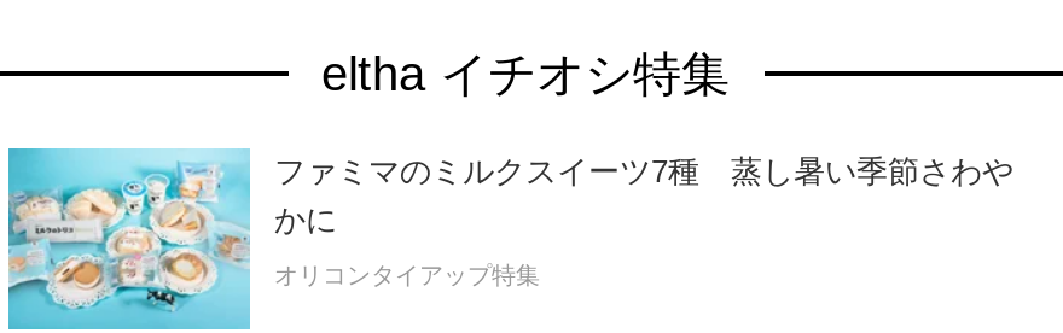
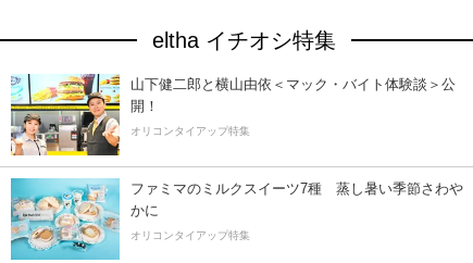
none -> [10,73,456,156] [image] | 山下健二郎と横山由依＜マック・バイト体験談＞公 | 開！ | オリコンタイアップ特集

